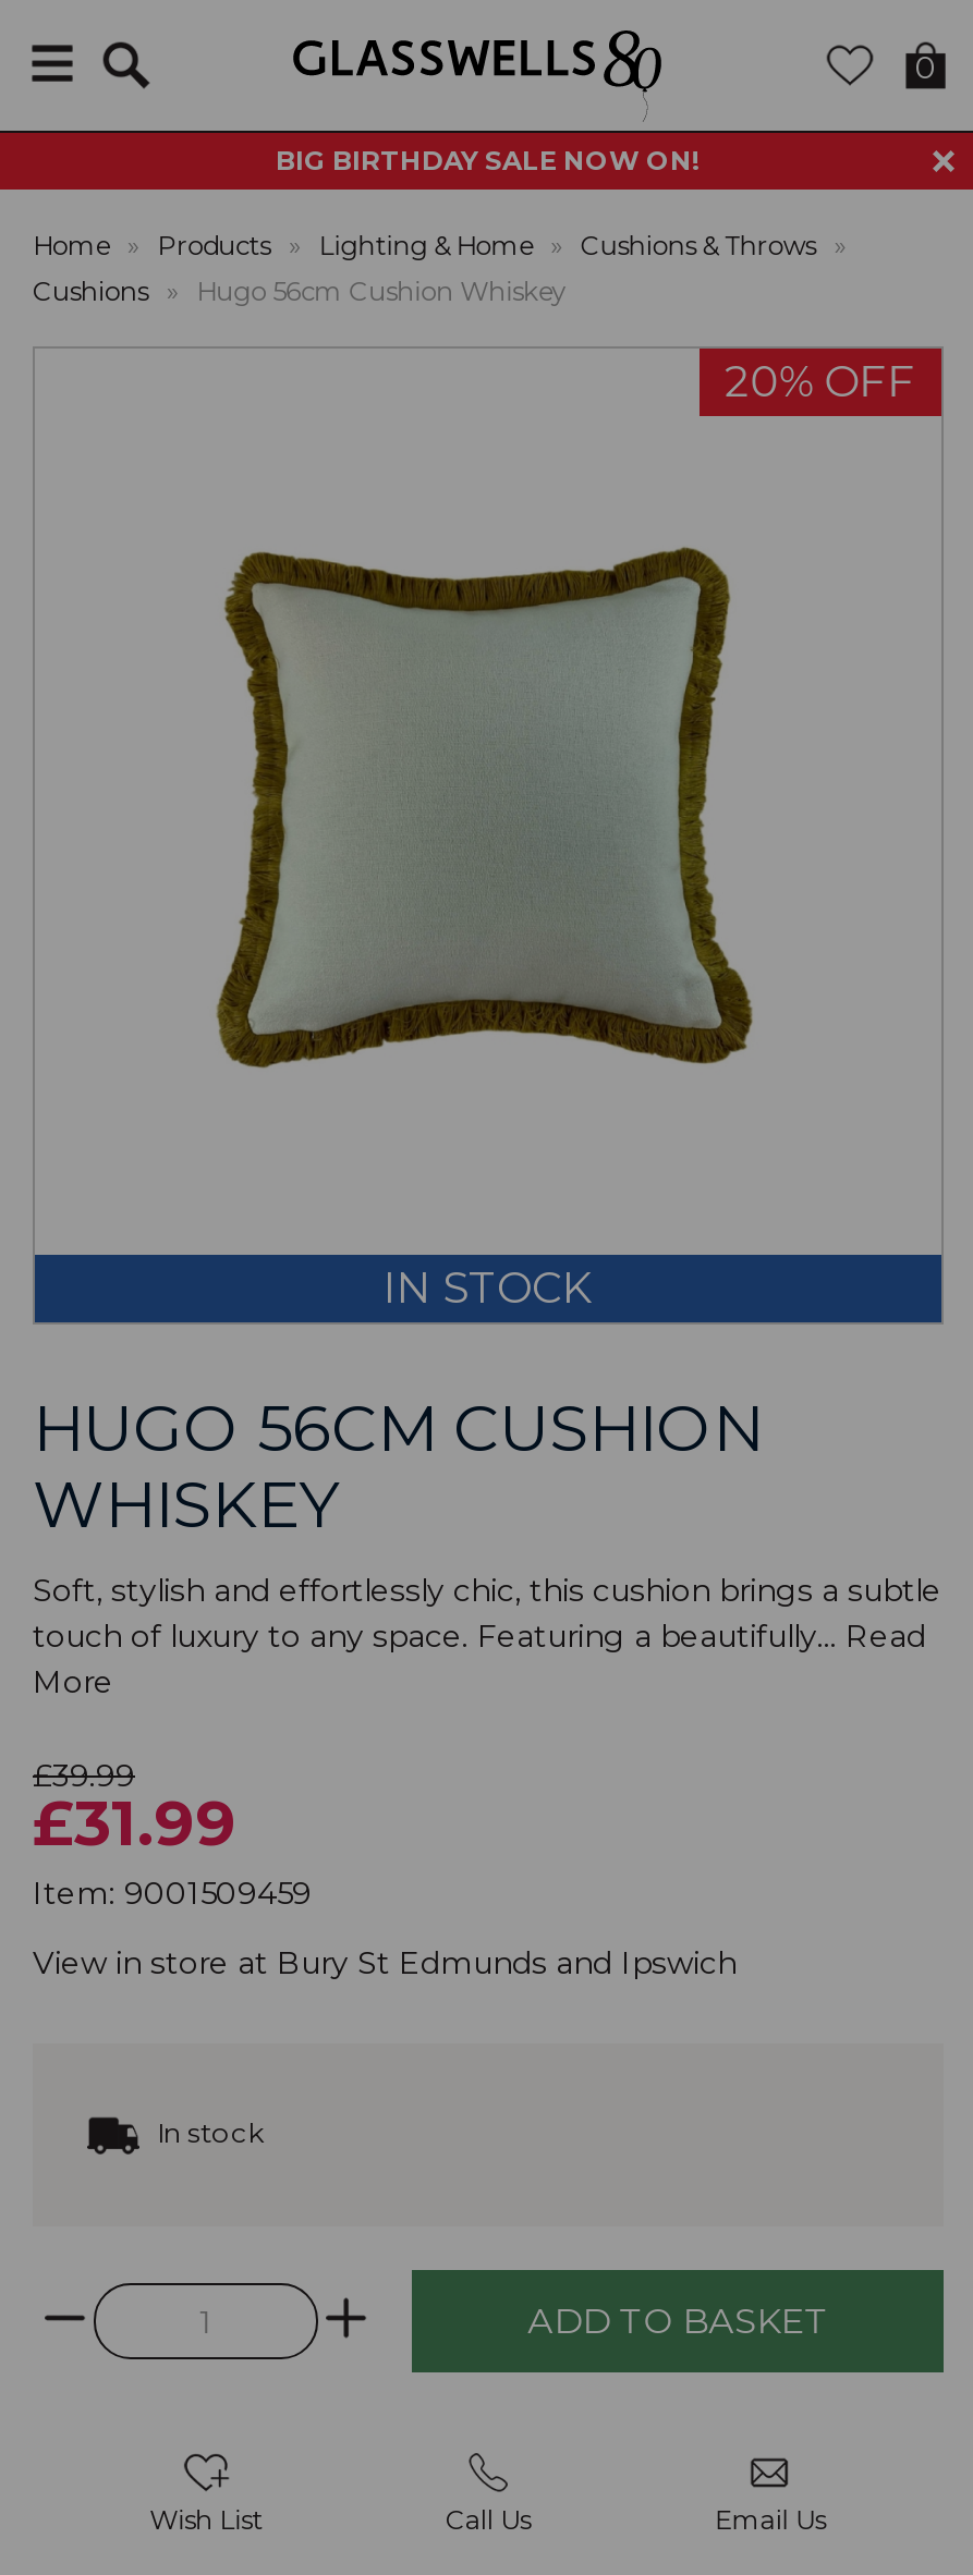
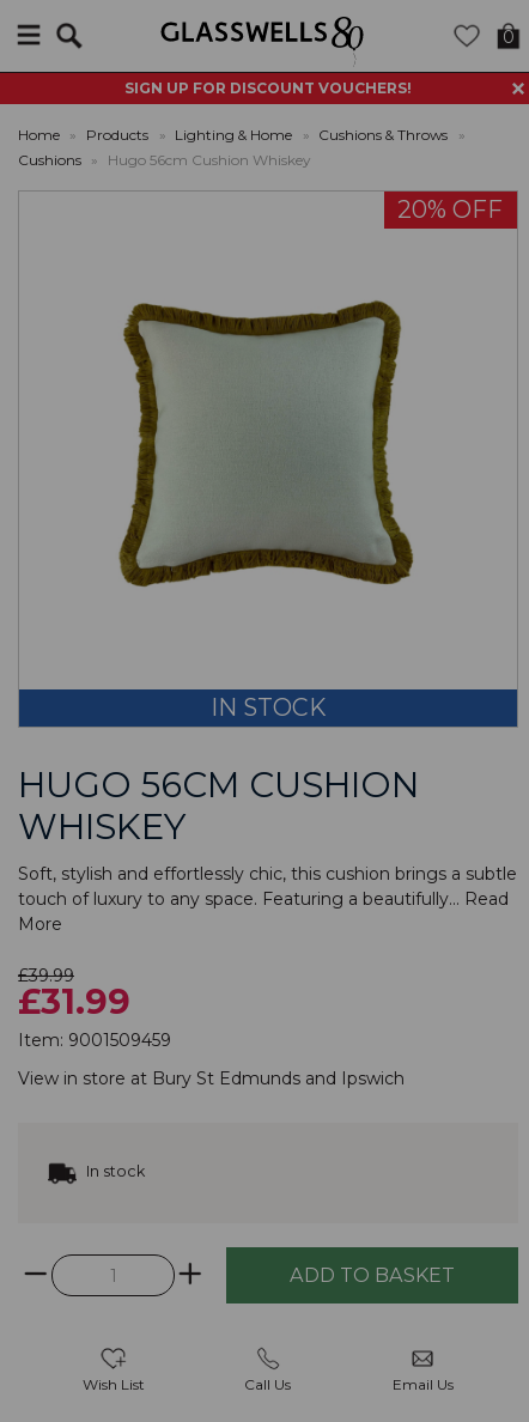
[276,144,701,176] BIG BIRTHDAY SALE NOW ON! -> [124,79,412,97] SIGN UP FOR DISCOUNT VOUCHERS!

